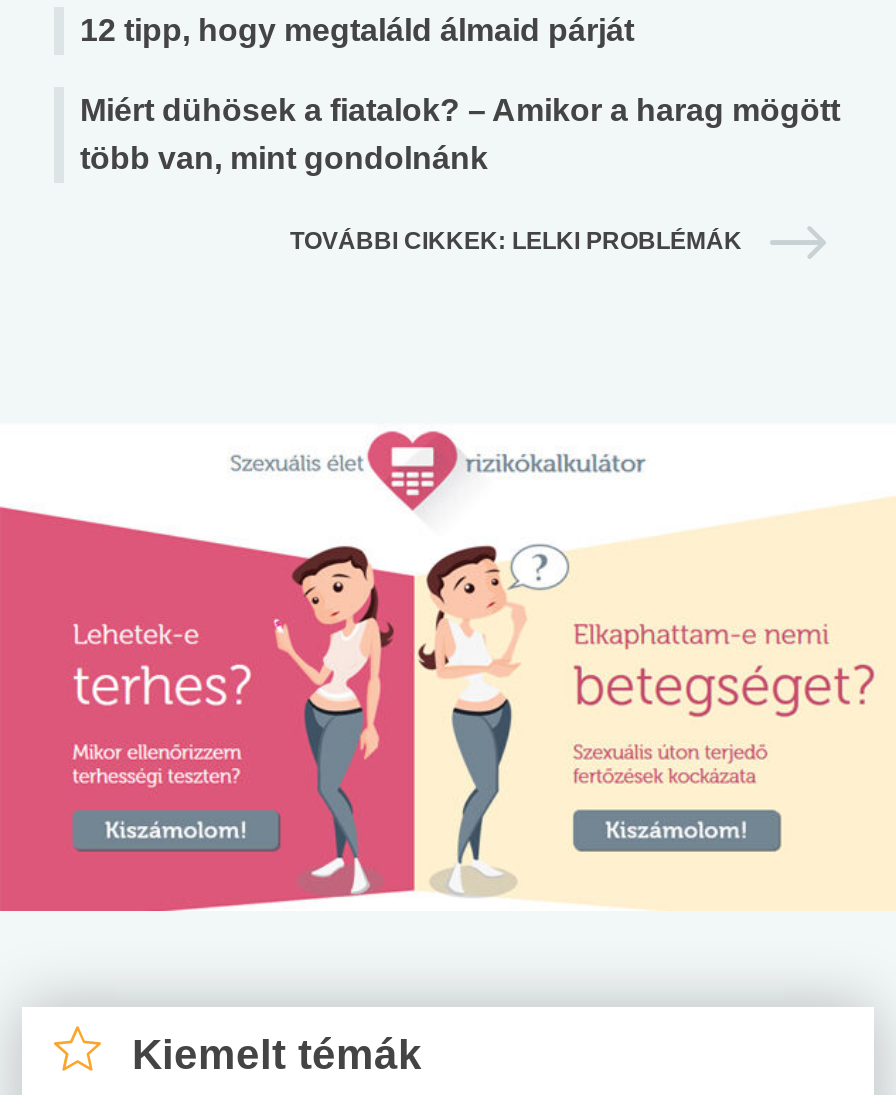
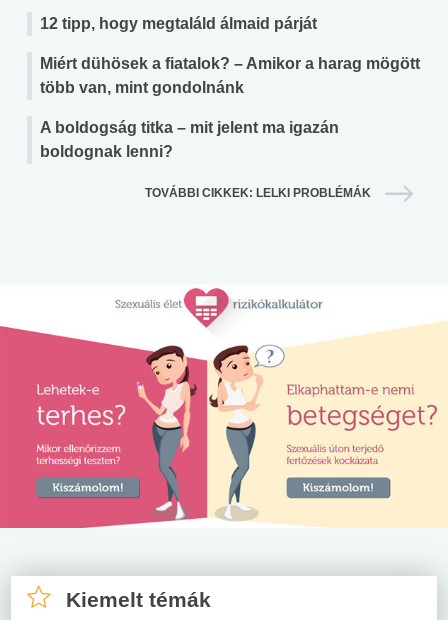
none -> [40,119,339,160] A boldogság titka – mit jelent ma igazán | boldognak lenni?

